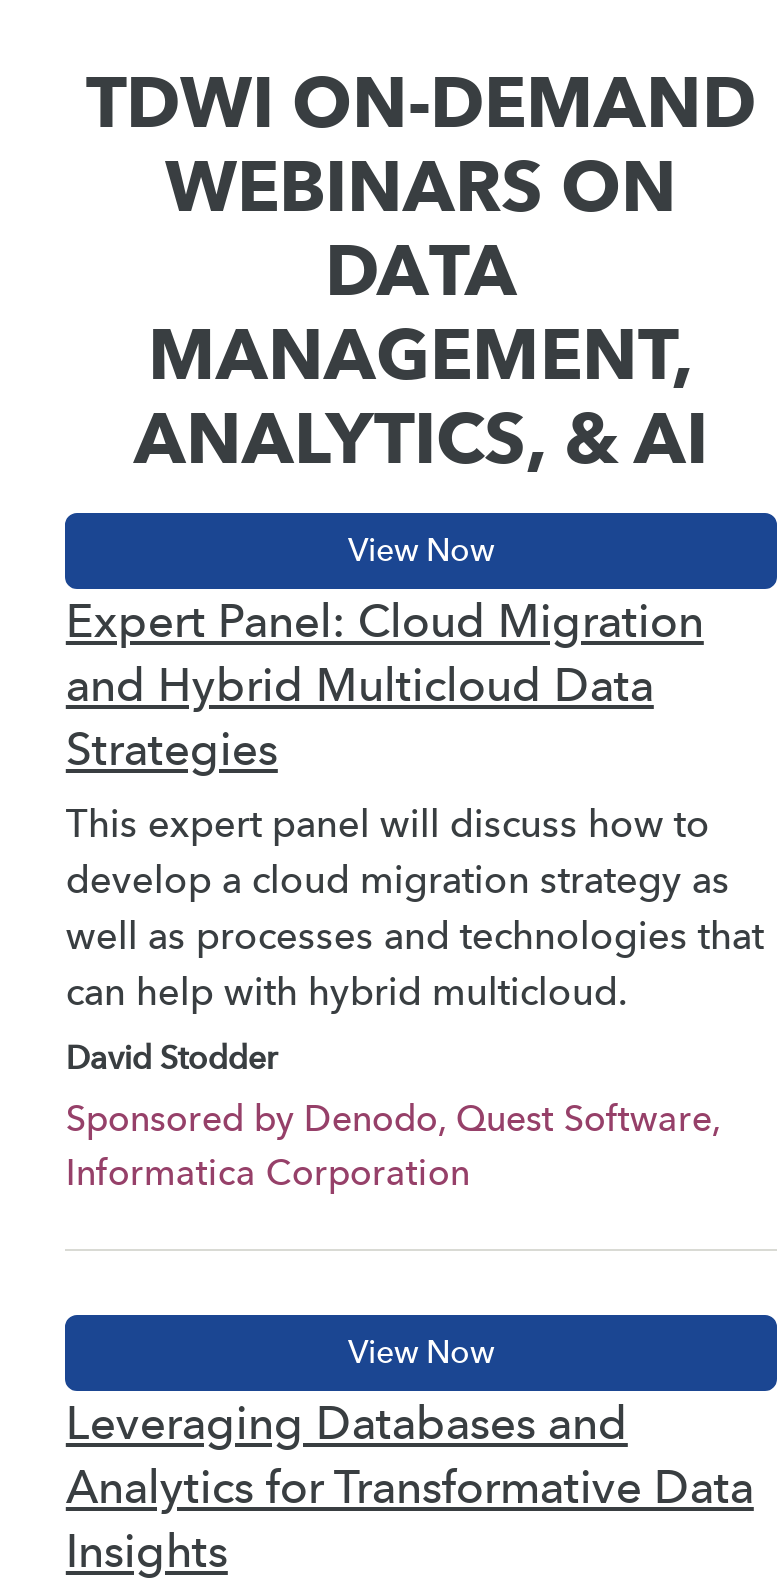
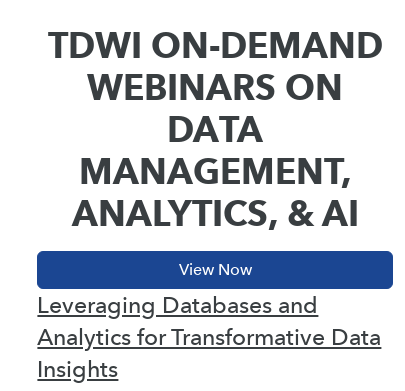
[66,592,764,1195] Expert Panel: Cloud Migration | and Hybrid Multicloud Data | Strategies | This expert panel will discuss how to | develop a cloud migration strategy as | well as processes and technologies that | can help with hybrid multicloud. | David Stodder | Sponsored by Denodo, Quest Software, | Informatica Corporation -> none

